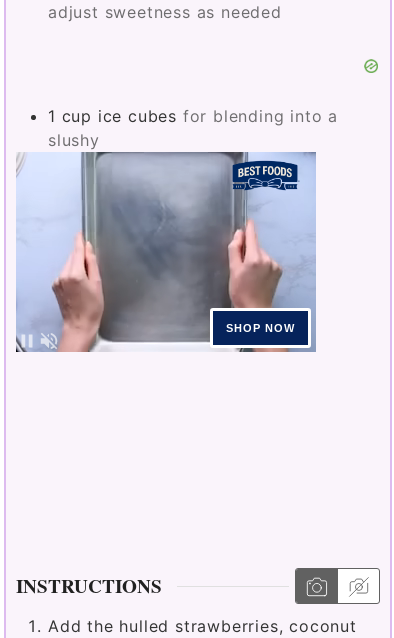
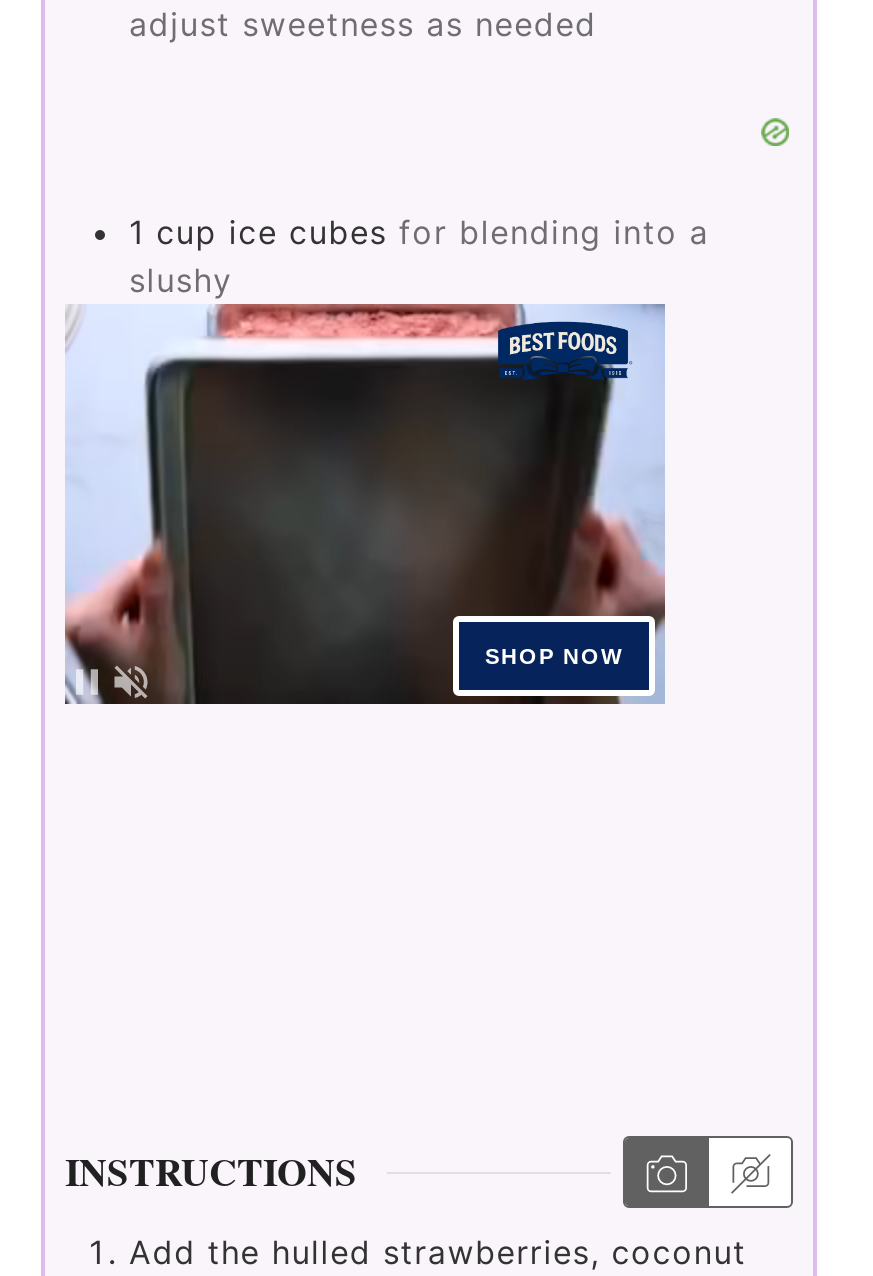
[16,151,316,353] [image] -> [63,302,667,706] [image]

